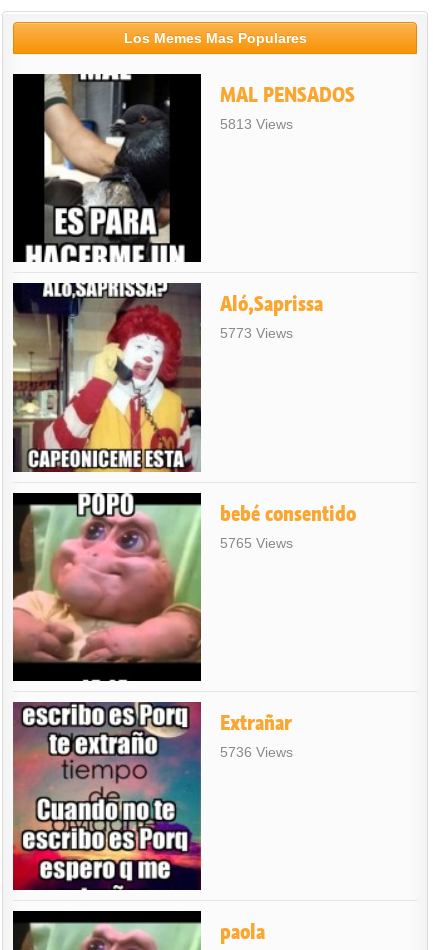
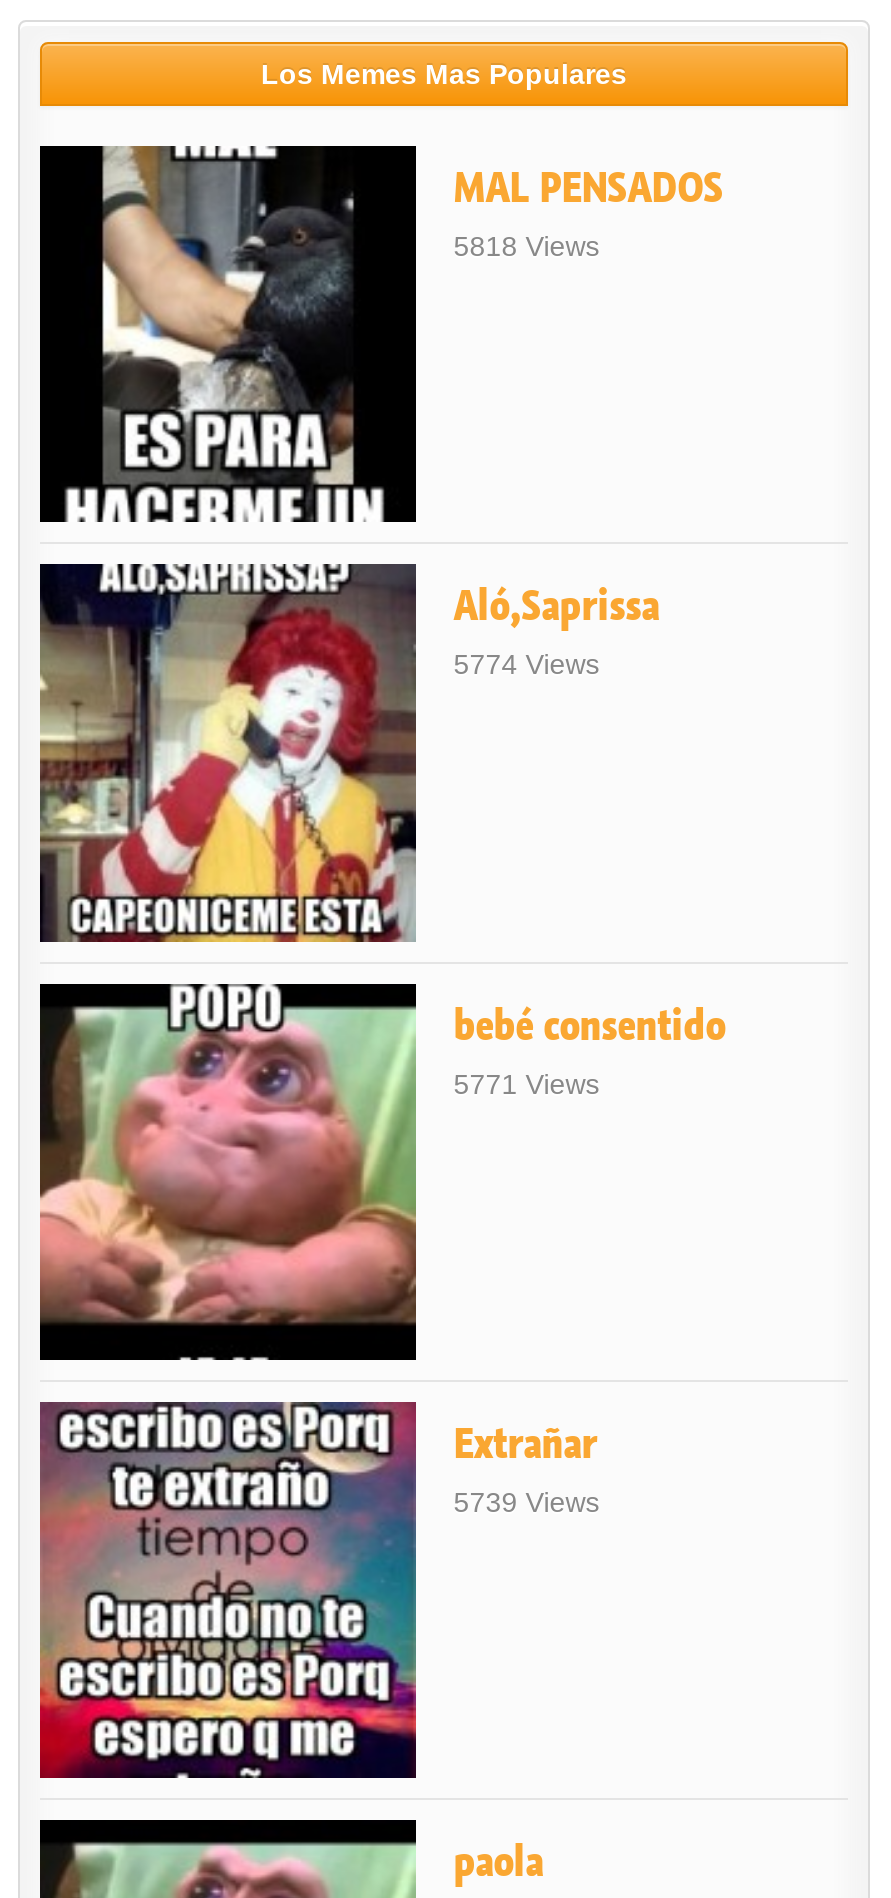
[220,116,293,132] 5813 Views -> [454,230,600,262] 5818 Views
[220,325,293,341] 5773 Views -> [454,649,600,681] 5774 Views
[220,534,293,550] 5765 Views -> [454,1067,600,1099] 5771 Views
[220,744,293,760] 5736 Views -> [454,1485,600,1517] 5739 Views

